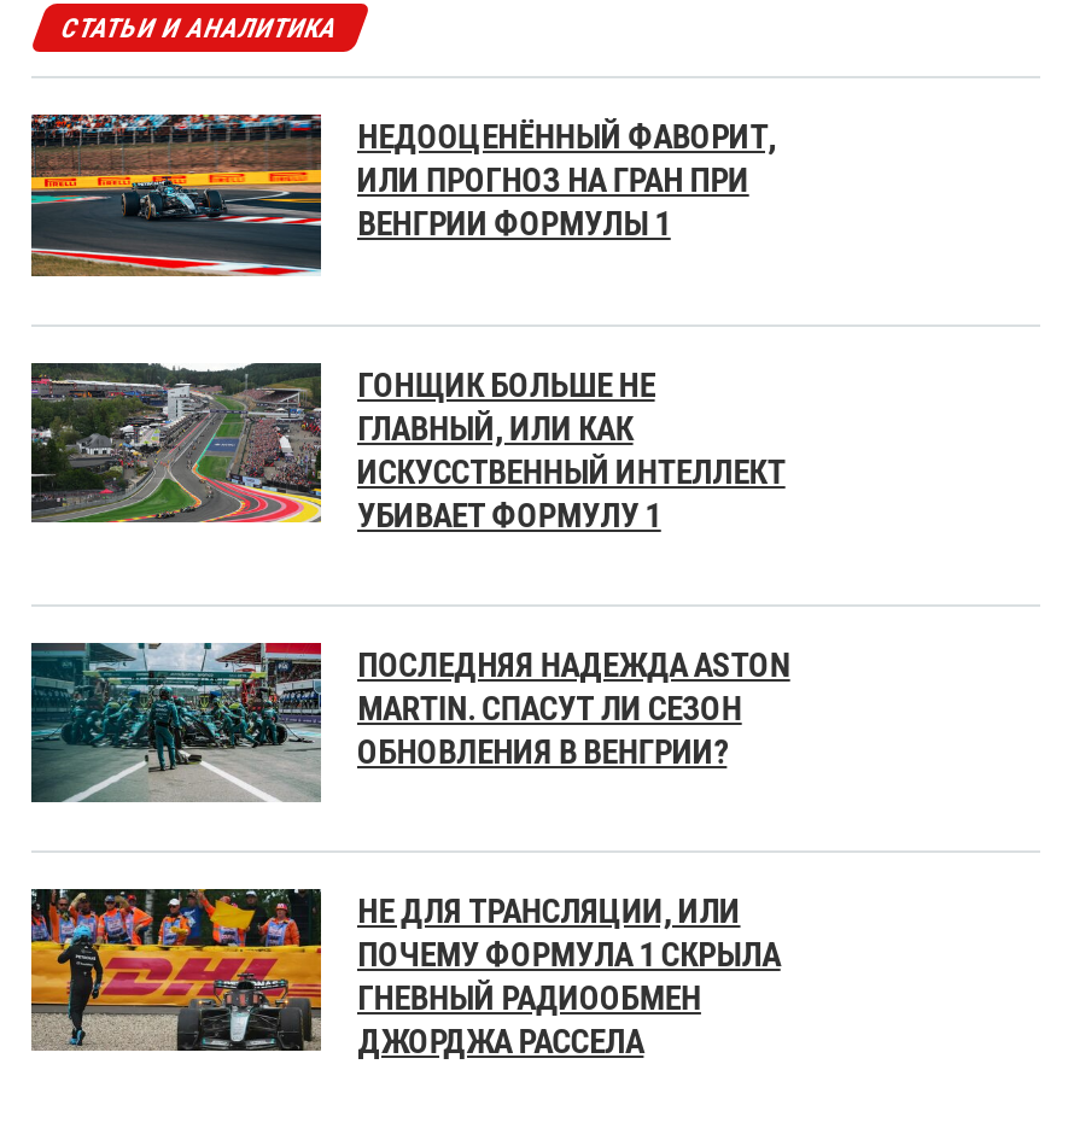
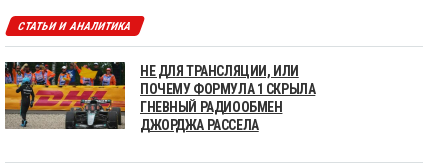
[29,112,777,279] [image] | НЕДООЦЕНЁННЫЙ ФАВОРИТ, | ИЛИ ПРОГНОЗ НА ГРАН ПРИ | ВЕНГРИИ ФОРМУЛЫ 1 -> none
[29,361,785,533] [image] | ГОНЩИК БОЛЬШЕ НЕ | ГЛАВНЫЙ, ИЛИ КАК | ИСКУССТВЕННЫЙ ИНТЕЛЛЕКТ | УБИВАЕТ ФОРМУЛУ 1 -> none
[29,641,790,807] [image] | ПОСЛЕДНЯЯ НАДЕЖДА ASTON | MARTIN. СПАСУТ ЛИ СЕЗОН | ОБНОВЛЕНИЯ В ВЕНГРИИ? -> none

